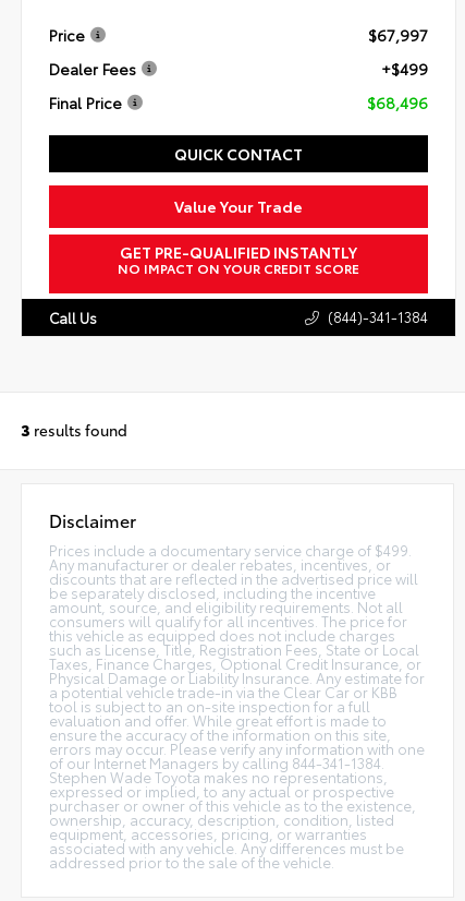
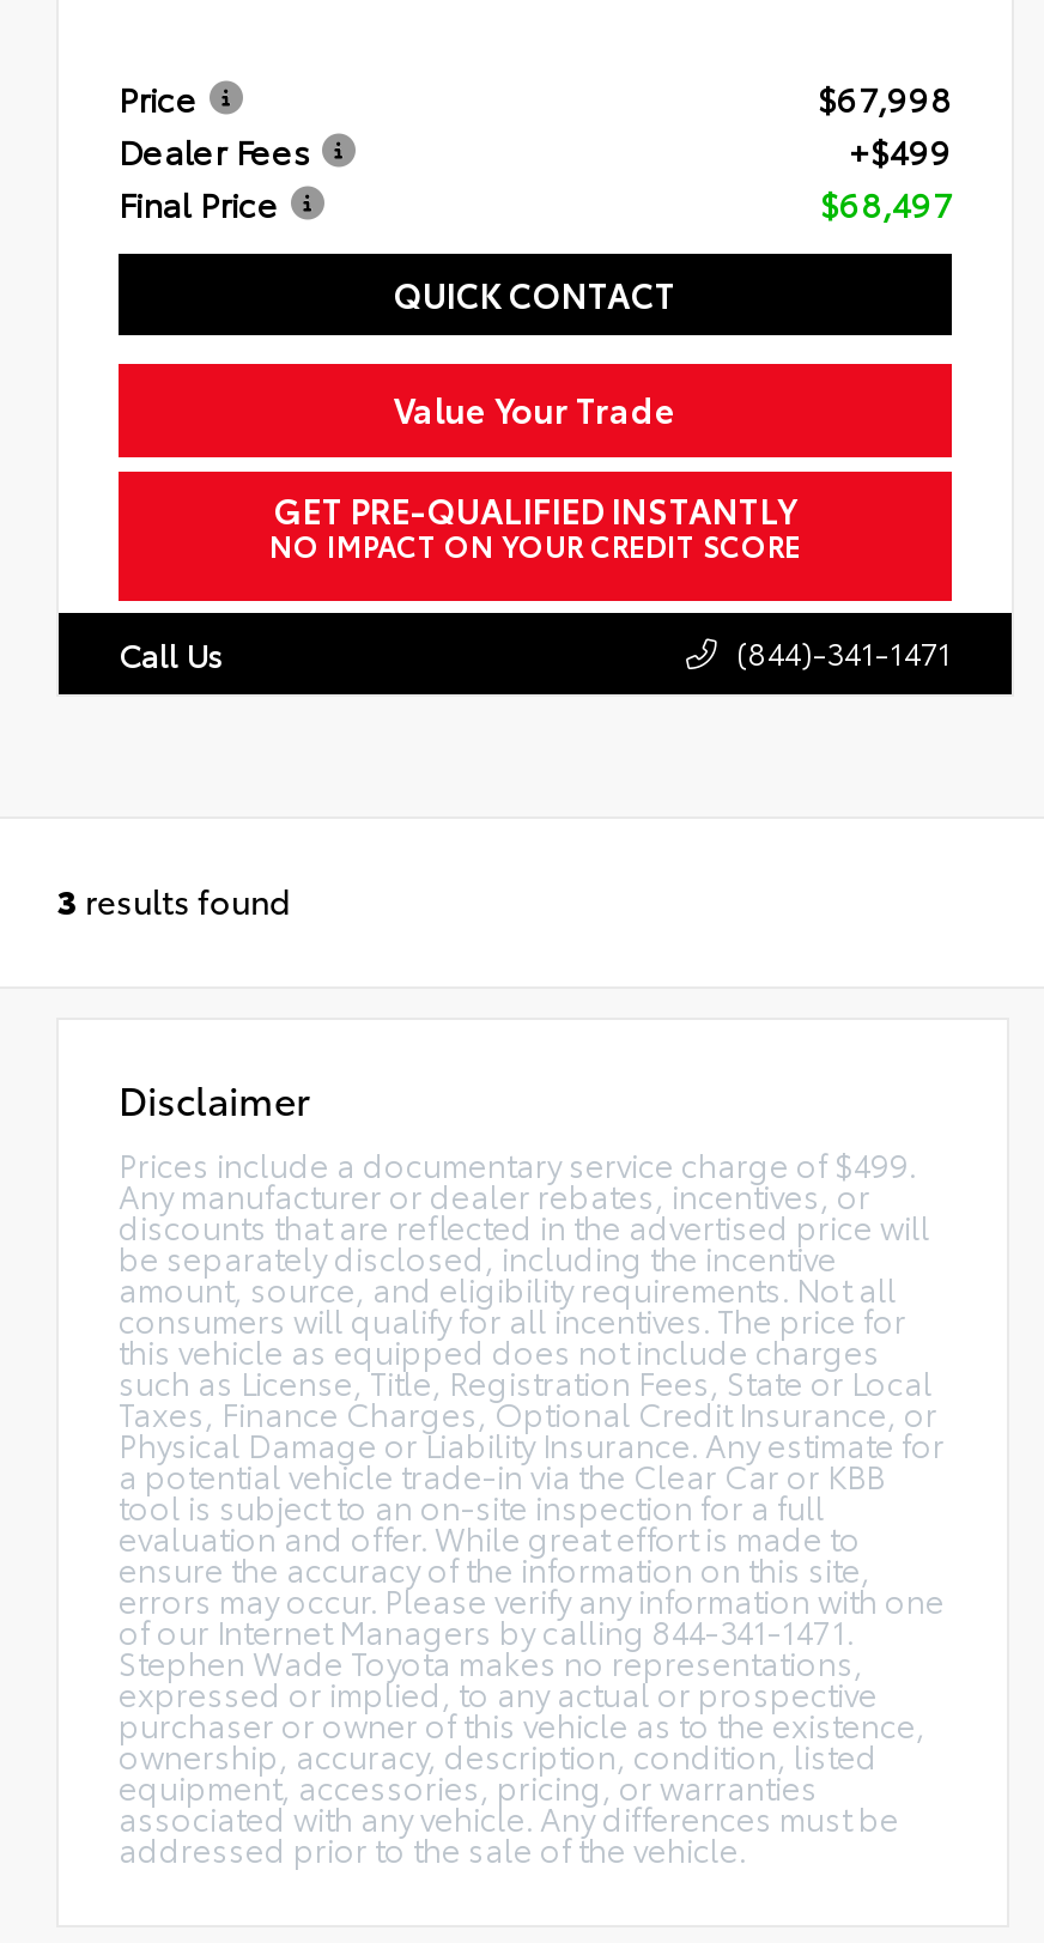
[368,23,428,45] $67,997 -> [818,73,952,121] $67,998
[367,91,428,113] $68,496 -> [820,178,952,226] $68,497
[328,306,428,326] (844)-341-1384 -> [736,629,952,672] (844)-341-1471
[49,752,384,772] of our Internet Managers by calling 844-341-1384. -> [119,1608,854,1651] of our Internet Managers by calling 844-341-1471.

